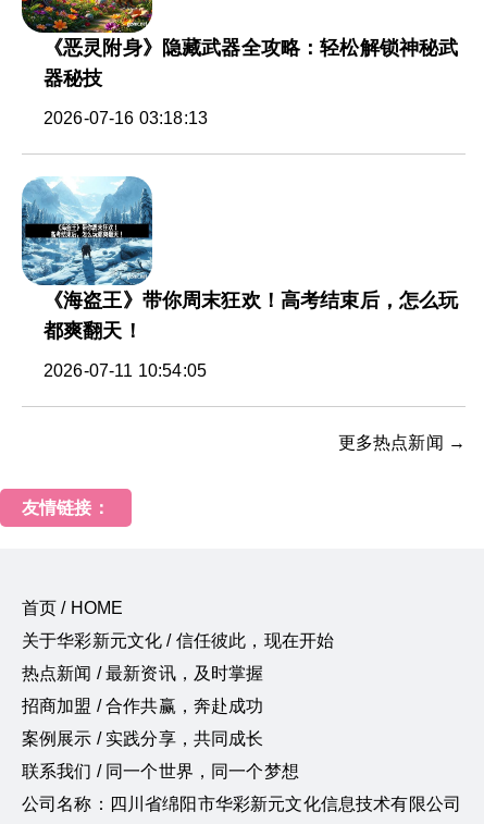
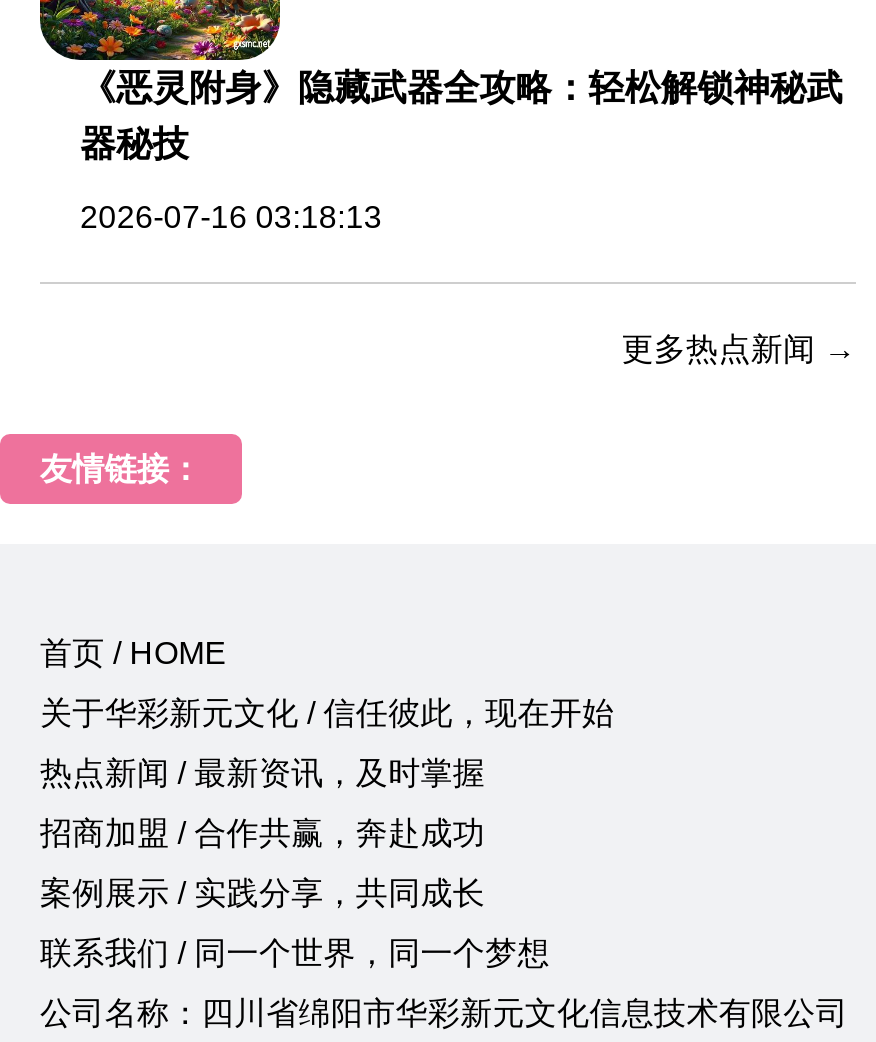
[21,175,458,380] [image] | 《海盗王》带你周末狂欢！高考结束后，怎么玩 | 都爽翻天！ | 2026-07-11 10:54:05 -> none

